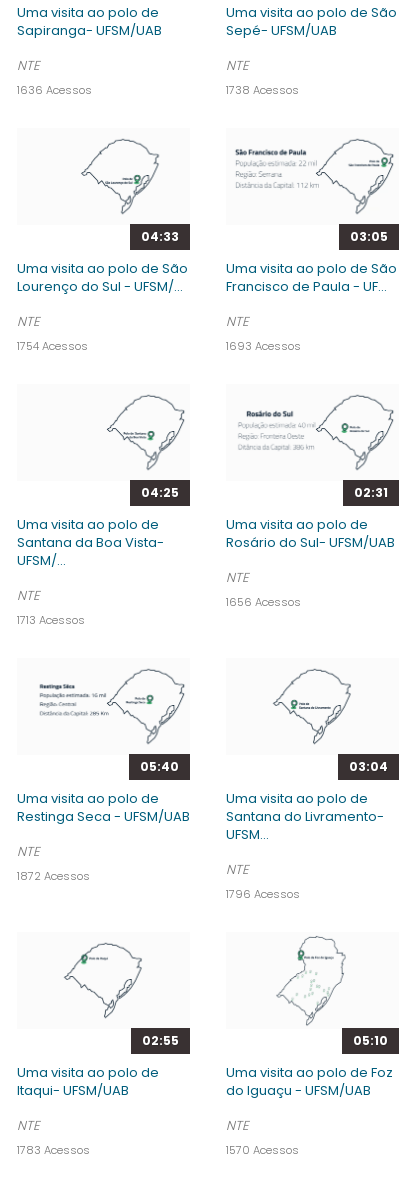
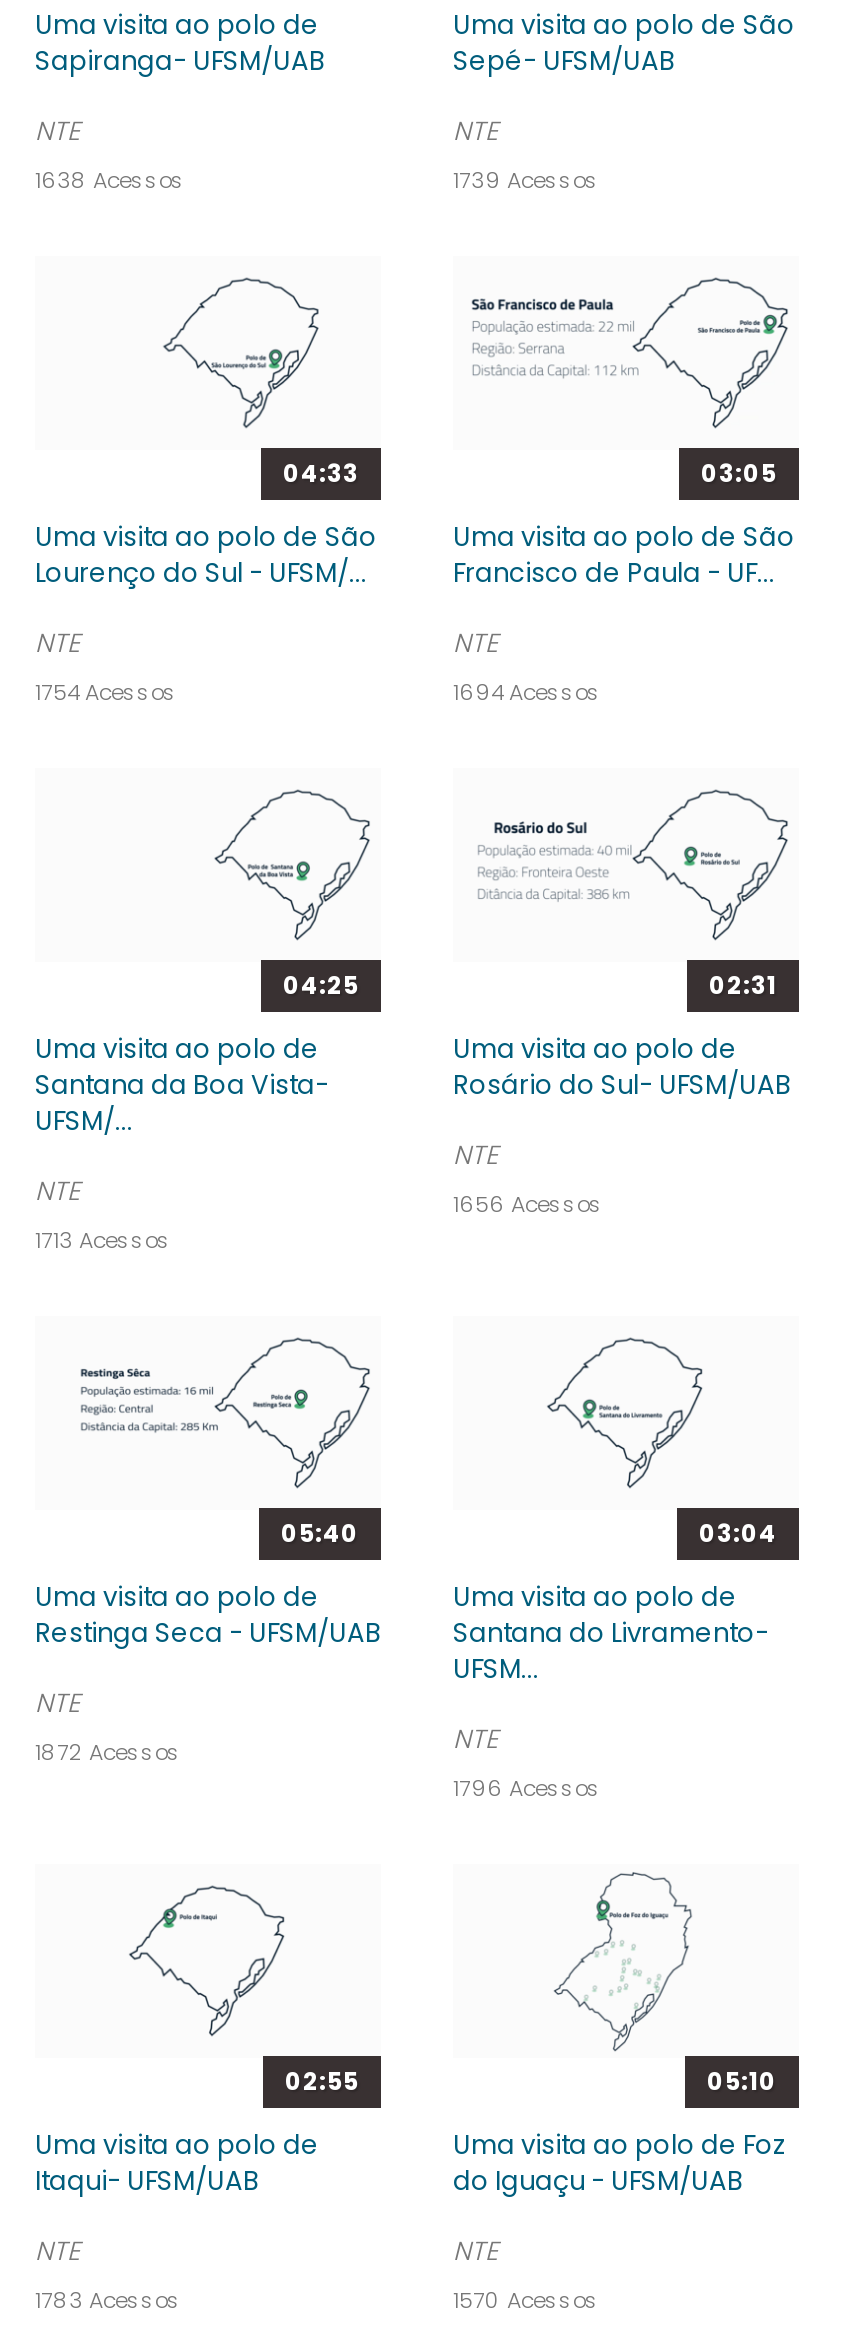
[17,82,92,98] 1636 Acessos -> [35,165,185,197] 1638 Acessos
[226,82,299,98] 1738 Acessos -> [453,165,599,197] 1739 Acessos
[226,338,301,354] 1693 Acessos -> [453,677,601,709] 1694 Acessos

